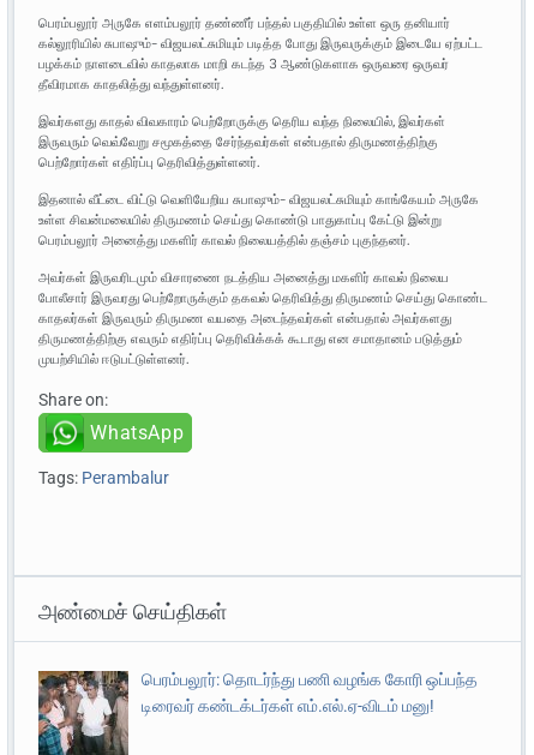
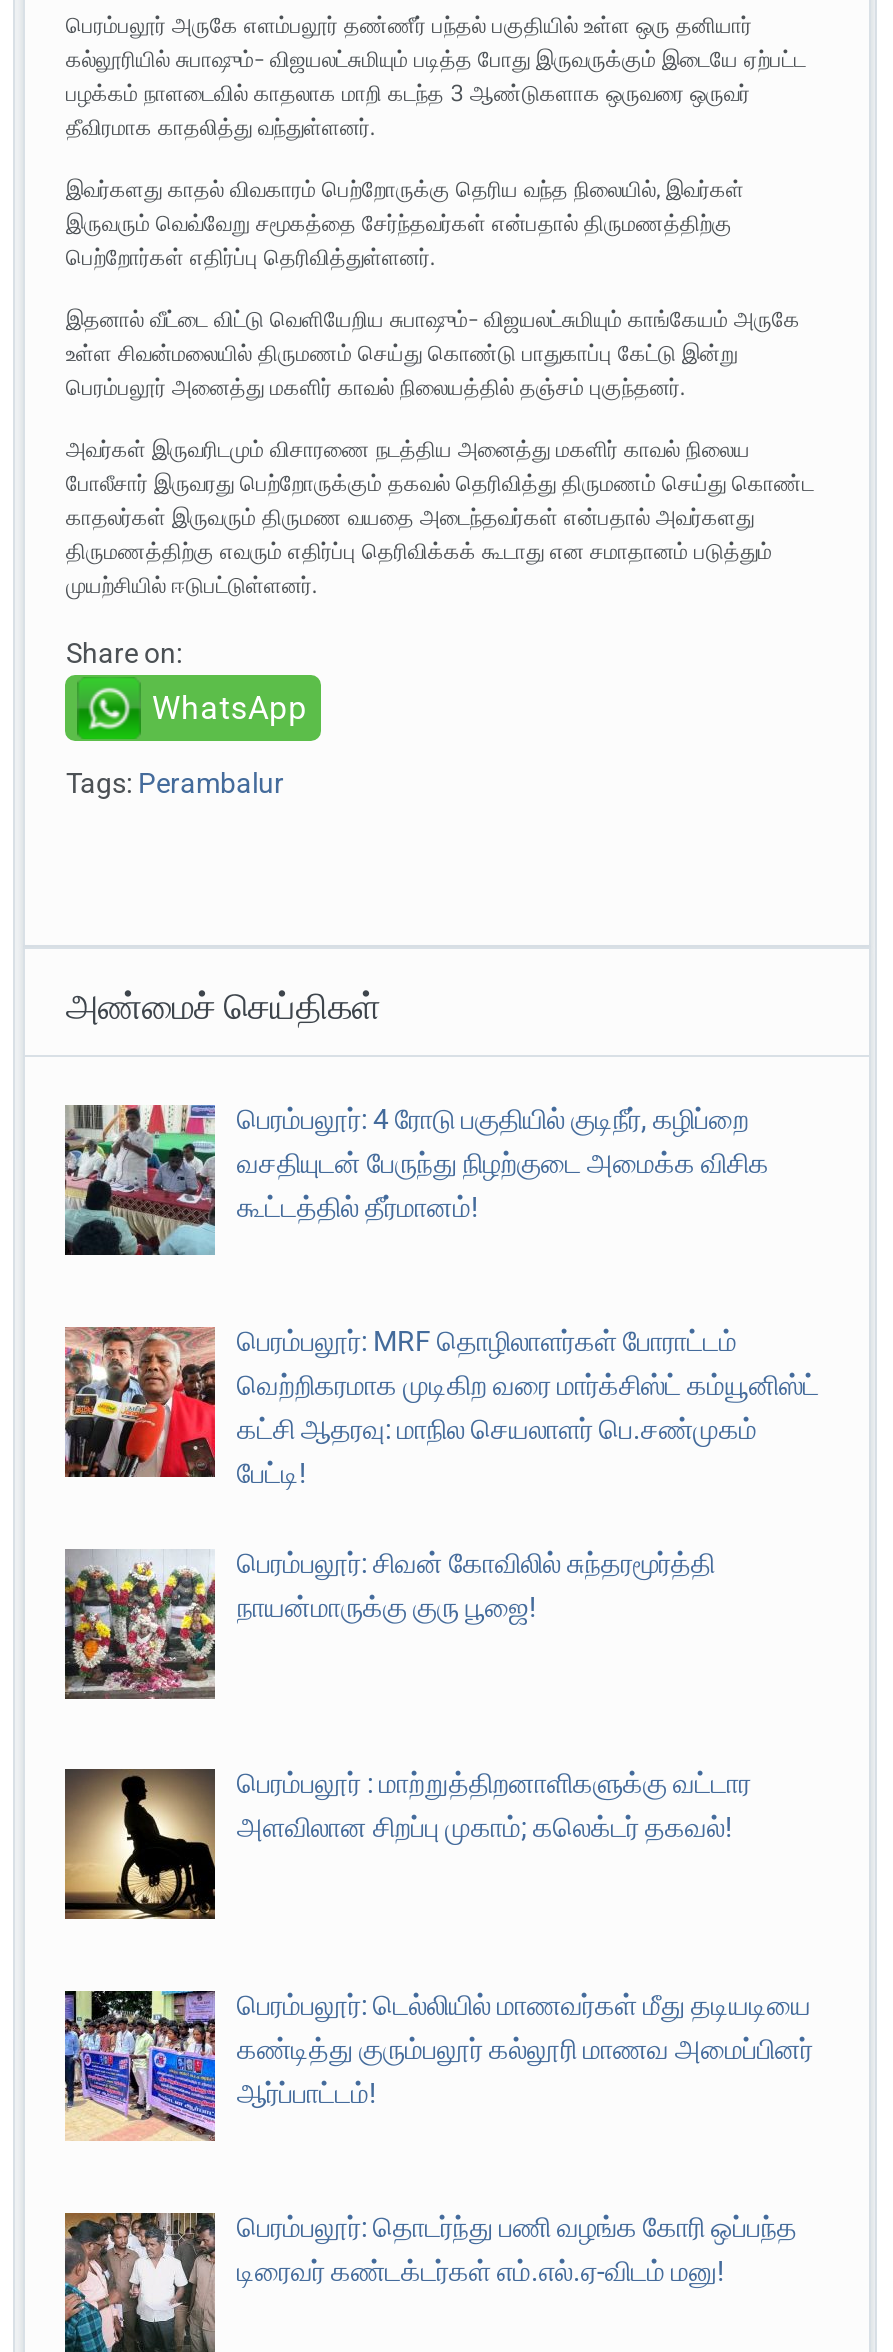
none -> [63,1103,769,1257] [image] | பெரம்பலூர்: 4 ரோடு பகுதியில் குடிநீர், கழிப்றை | வசதியுடன் பேருந்து நிழற்குடை அமைக்க விசிக | கூட்டத்தில் தீர்மானம்!
none -> [63,1325,819,1622] [image] | பெரம்பலூர்: MRF தொழிலாளர்கள் போராட்டம் | வெற்றிகரமாக முடிகிற வரை மார்க்சிஸ்ட் கம்யூனிஸ்ட் | கட்சி ஆதரவு: மாநில செயலாளர் பெ.சண்முகம் | பேட்டி! | பெரம்பலூர்: சிவன் கோவிலில் சுந்தரமூர்த்தி | நாயன்மாருக்கு குரு பூஜை!
none -> [63,1765,751,1921] [image] | பெரம்பலூர் : மாற்றுத்திறனாளிகளுக்கு வட்டார | அளவிலான சிறப்பு முகாம்; கலெக்டர் தகவல்!
none -> [63,1987,813,2143] [image] | பெரம்பலூர்: டெல்லியில் மாணவர்கள் மீது தடியடியை | கண்டித்து குரும்பலூர் கல்லூரி மாணவ அமைப்பினர் | ஆர்ப்பாட்டம்!
none -> [63,1547,215,1701] [image]

